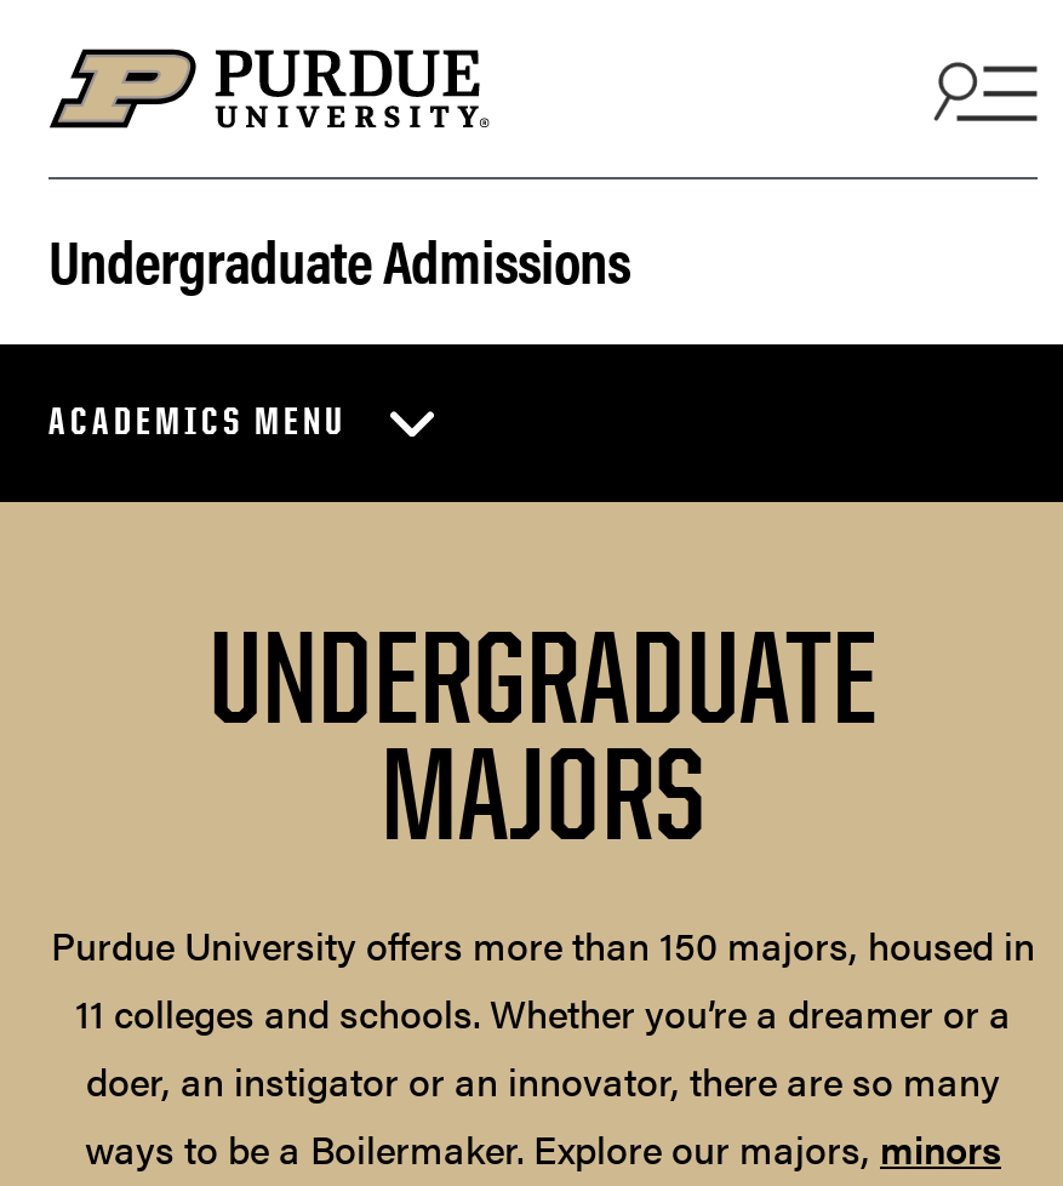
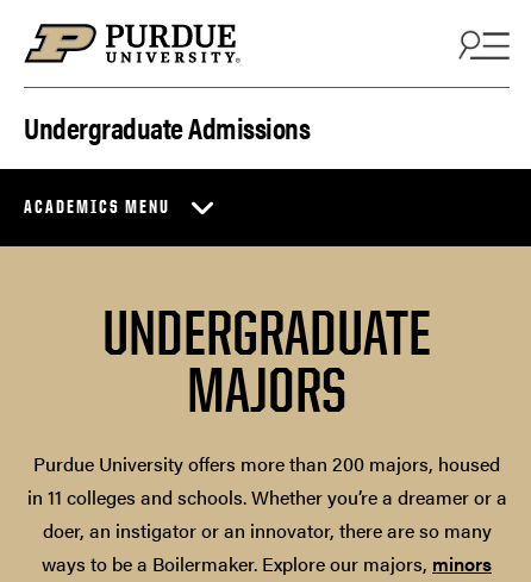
[51,917,1035,1041] Purdue University offers more than 150 majors, housed in | 11 colleges and schools. Whether you’re a dreamer or a -> [27,450,507,511] Purdue University offers more than 200 majors, housed | in 11 colleges and schools. Whether you’re a dreamer or a

